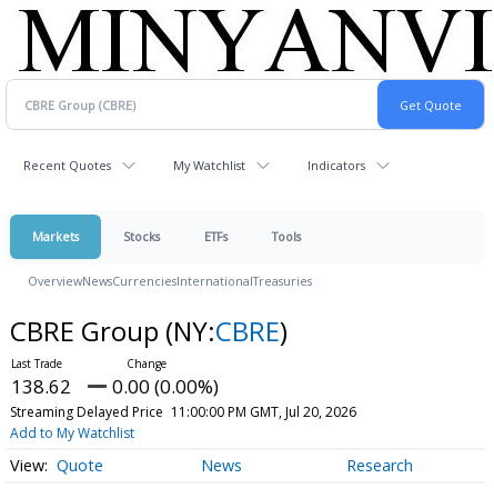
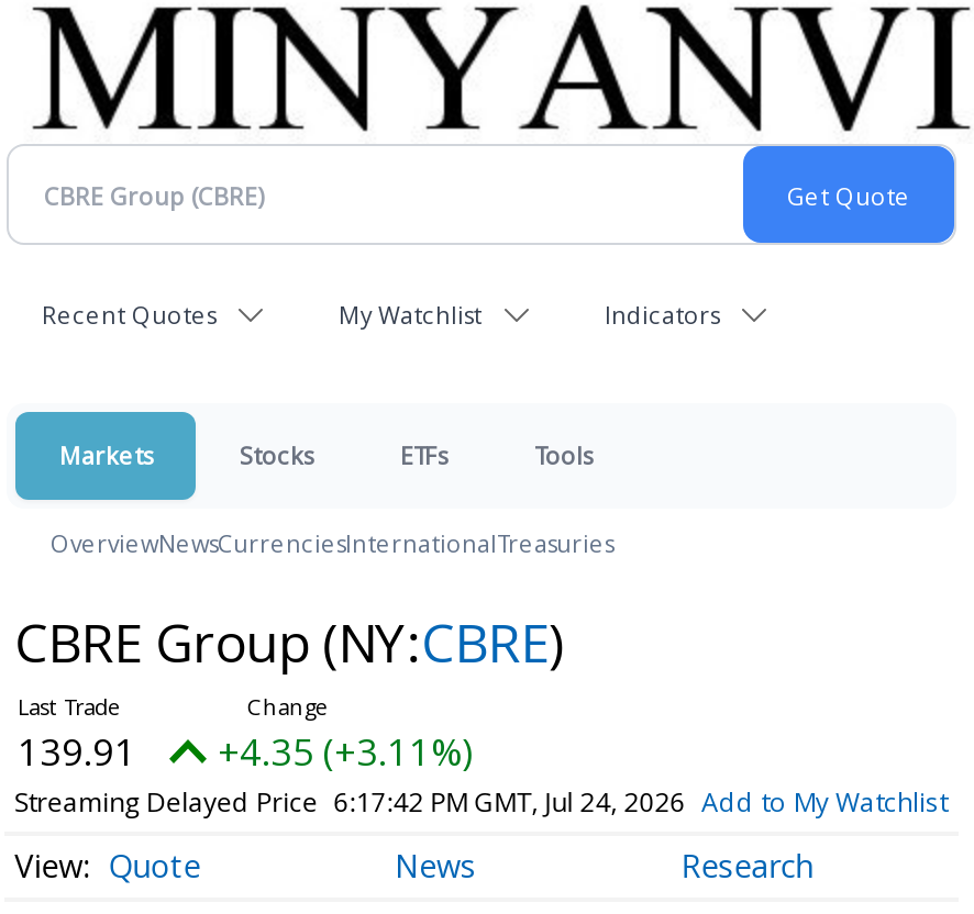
[10,374,356,442] 138.62 | 0.00 (0.00%) | Streaming Delayed Price 11:00:00 PM GMT, Jul 20, 2026 | Add to My Watchlist -> [15,726,948,821] 139.91 | +4.35 (+3.11%) | Streaming Delayed Price 6:17:42 PM GMT, Jul 24, 2026 Add to My Watchlist

